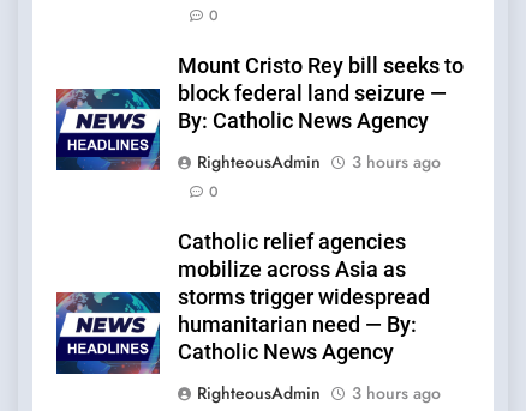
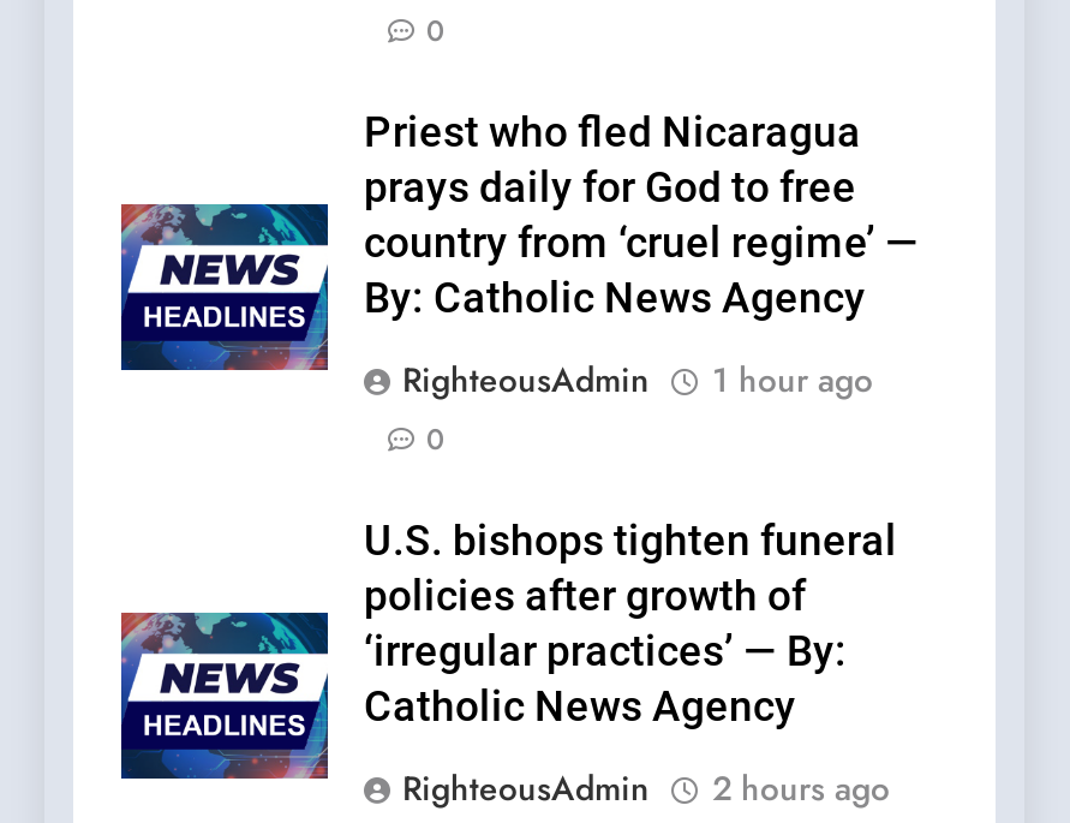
[178,54,464,106] Mount Cristo Rey bill seeks to | block federal land seizure — -> [364,109,919,268] Priest who fled Nicaragua | prays daily for God to free | country from ‘cruel regime’ —
moved [178,110,429,203] -> [364,275,866,462]: By: Catholic News Agency | RighteousAdmin | 0
[197,150,441,174] RighteousAdmin 3 hours ago -> [402,357,873,405] RighteousAdmin 1 hour ago
[178,231,430,337] Catholic relief agencies | mobilize across Asia as | storms trigger widespread | humanitarian need — By: -> [364,518,897,676] U.S. bishops tighten funeral | policies after growth of | ‘irregular practices’ — By:
moved [55,291,161,388] -> [119,202,330,396]: [image]
[197,382,441,405] RighteousAdmin 3 hours ago -> [402,765,890,813] RighteousAdmin 2 hours ago

